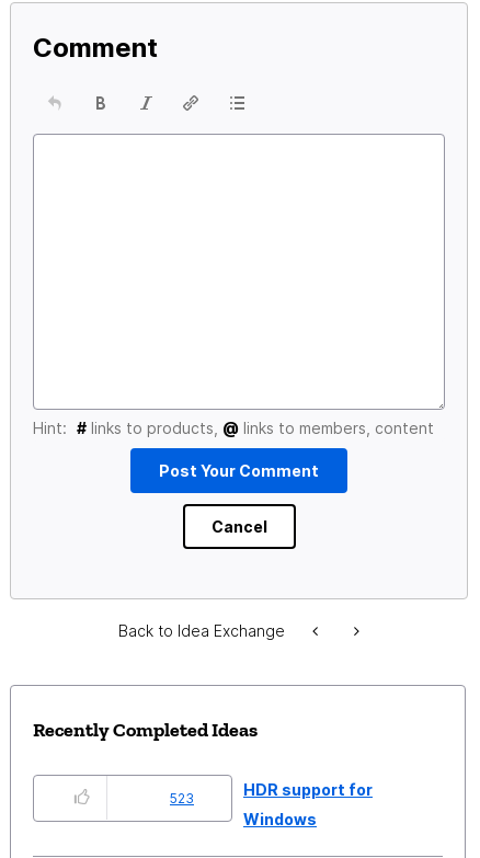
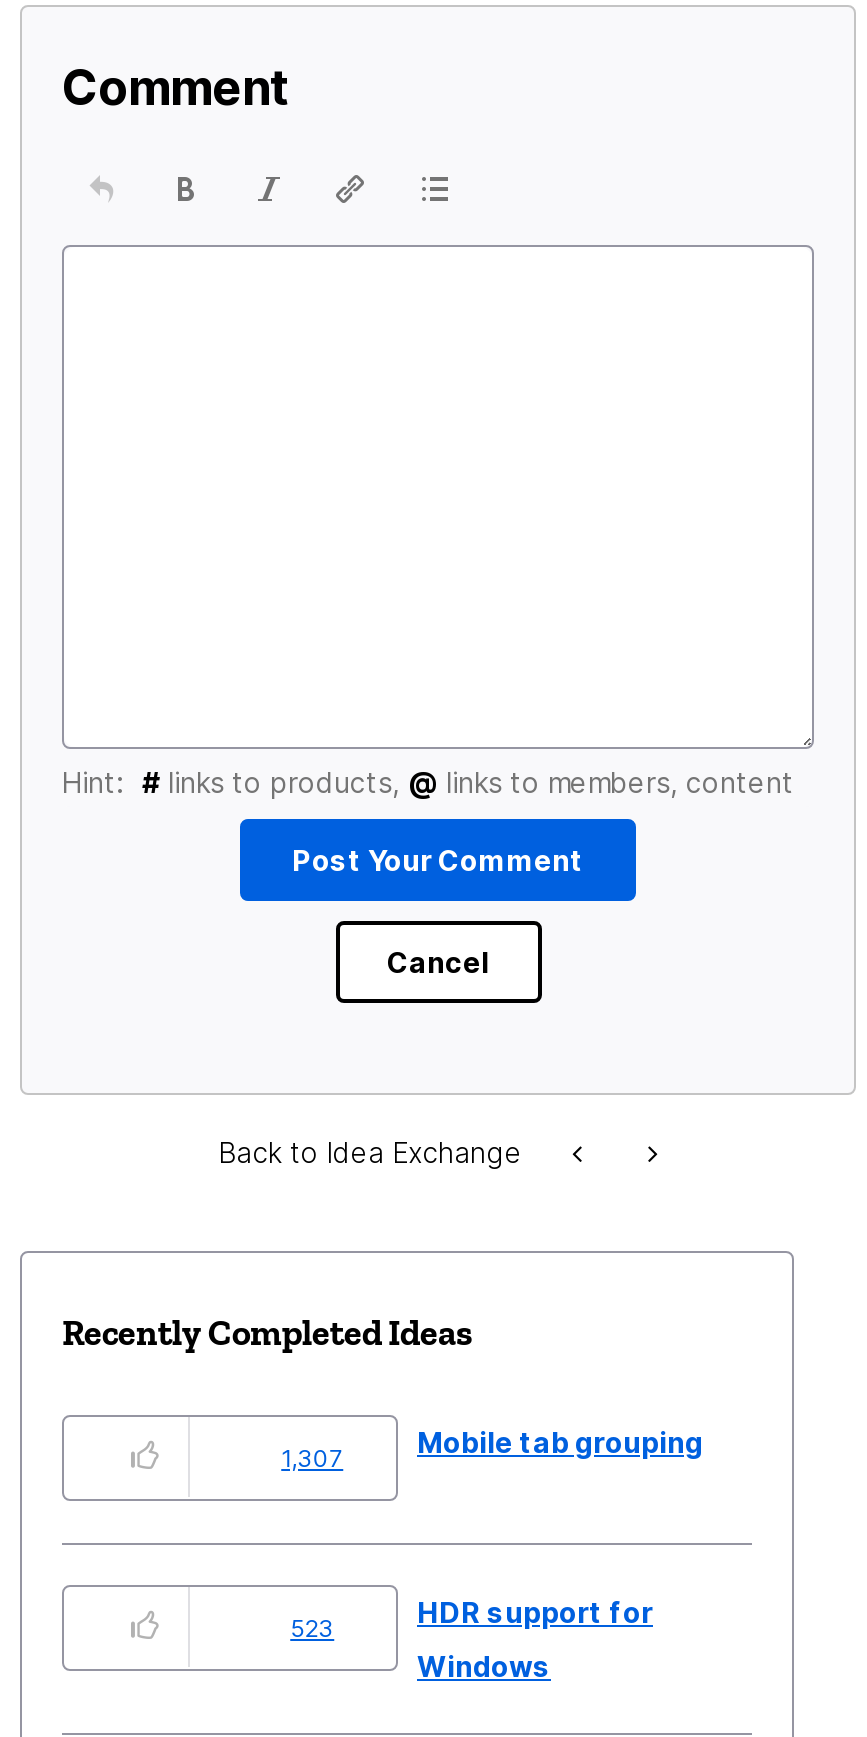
none -> [281,1424,703,1472] 1,307 | Mobile tab grouping

